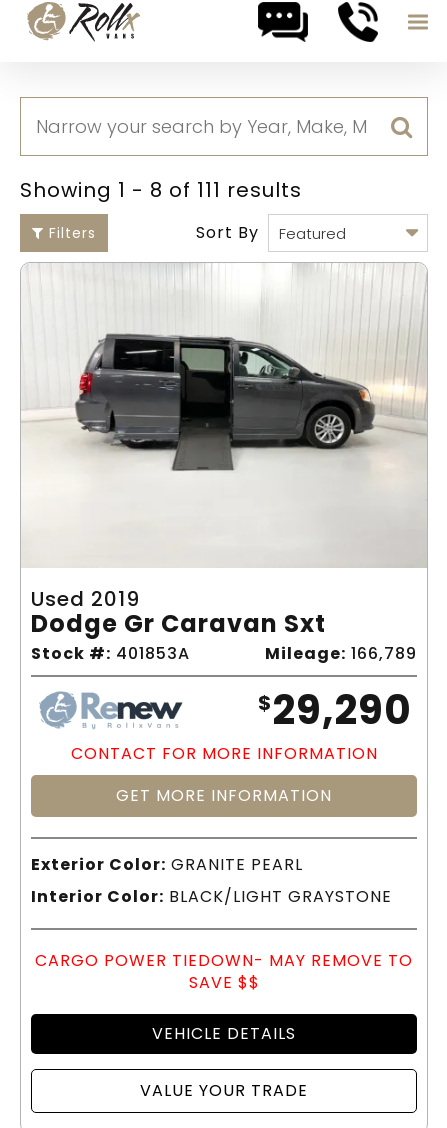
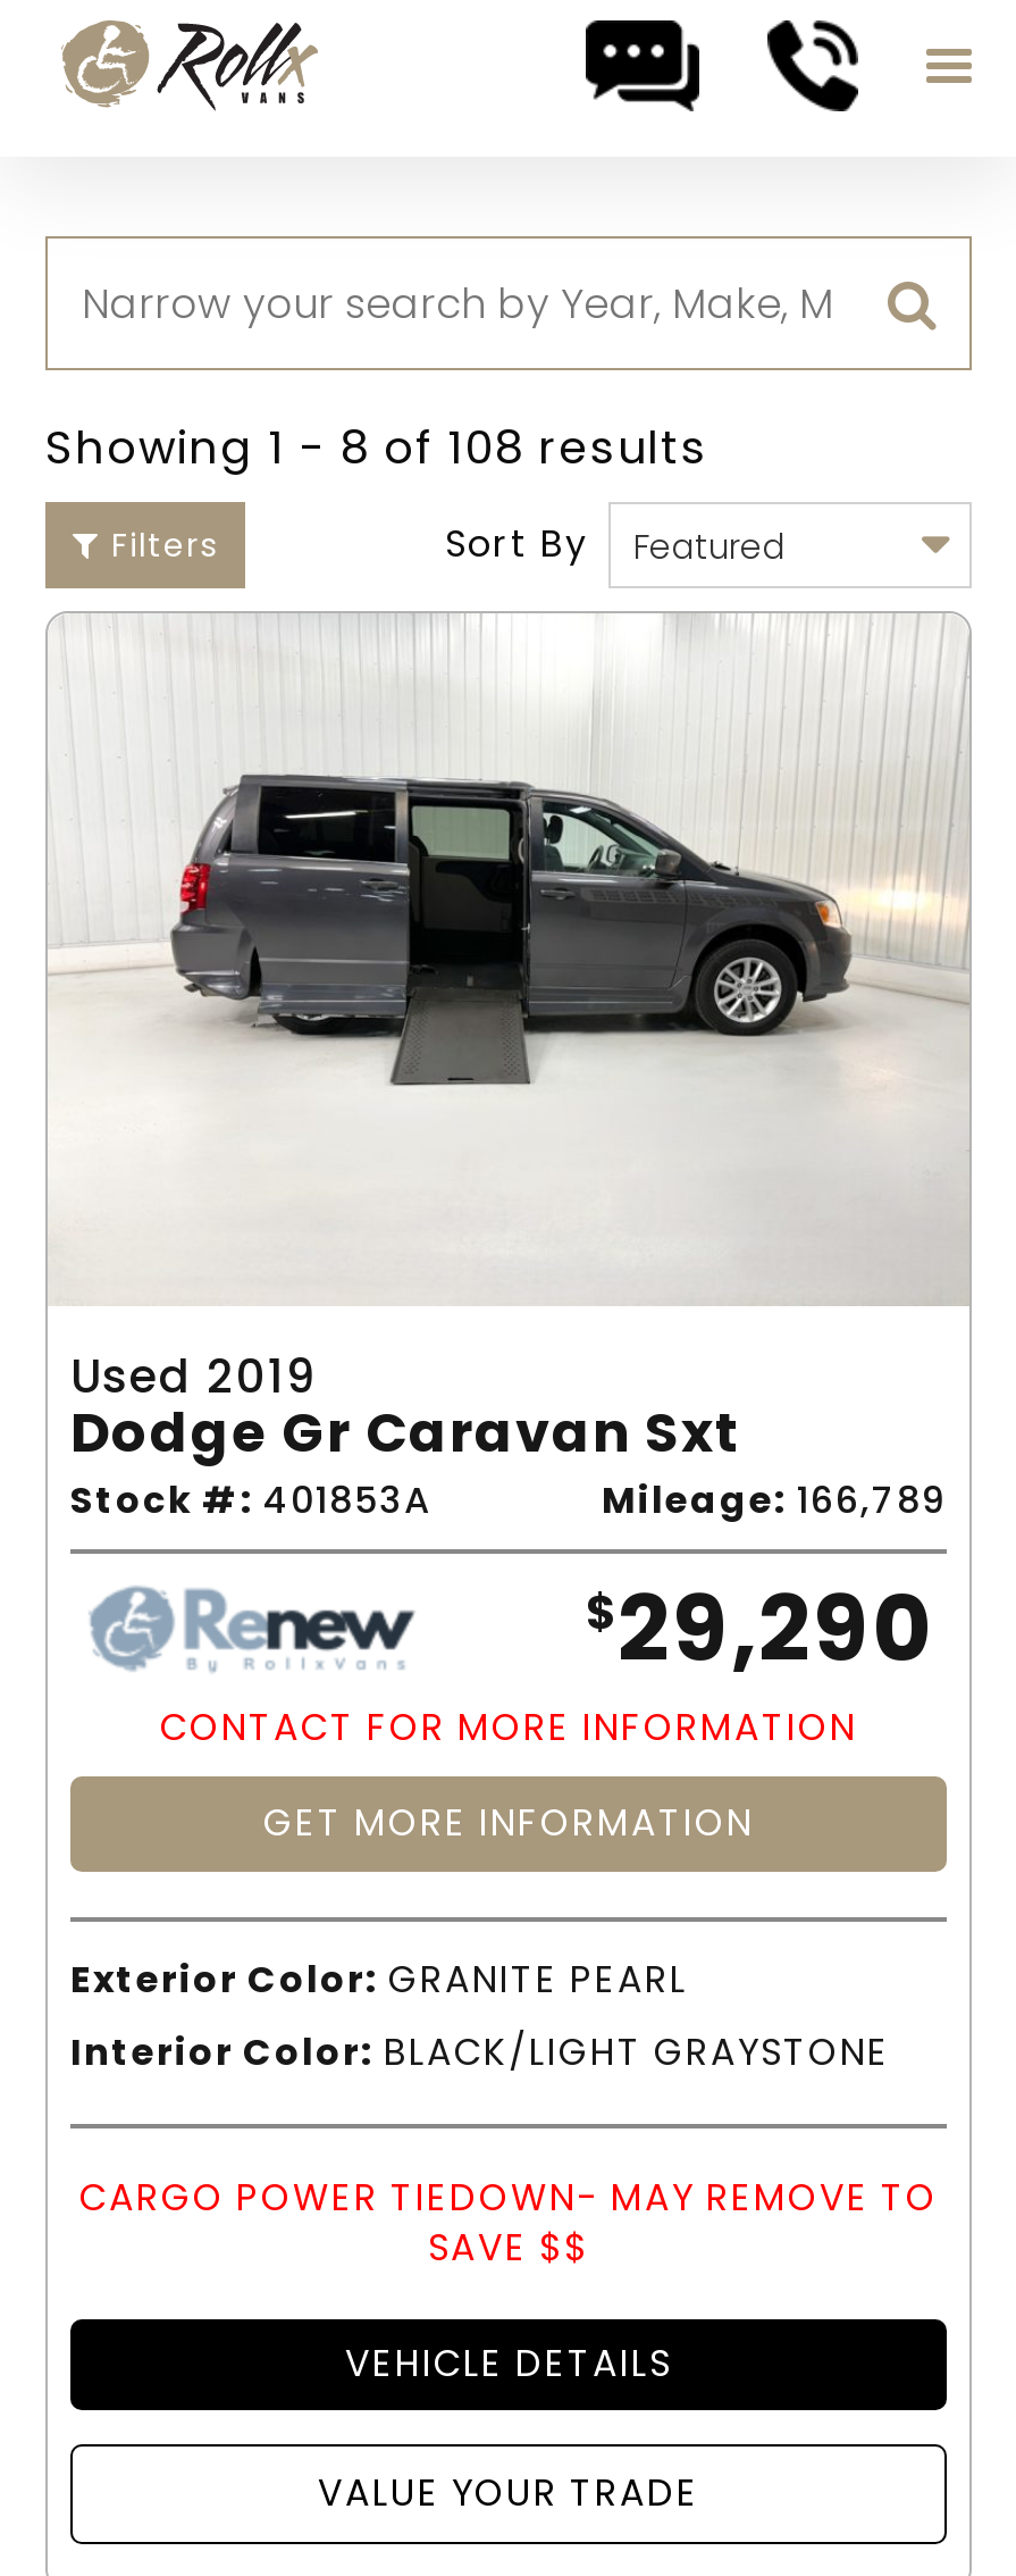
[20,176,302,204] Showing 1 - 8 of 111 results -> [45,416,708,479] Showing 1 - 8 of 108 results

